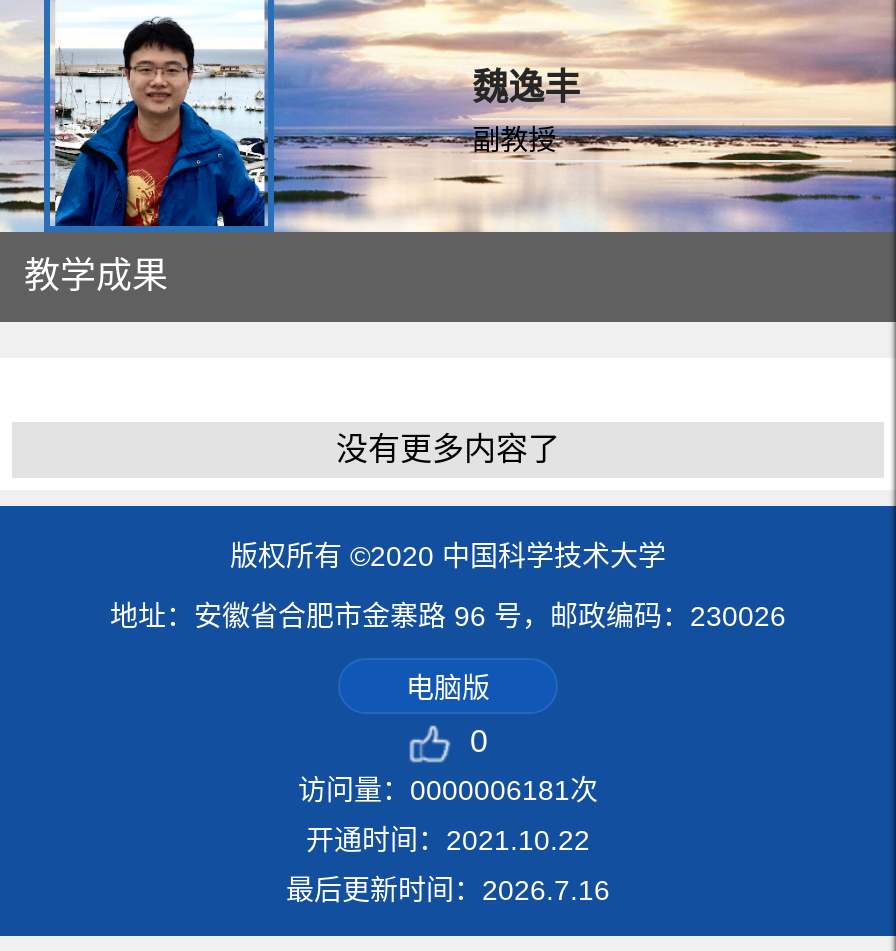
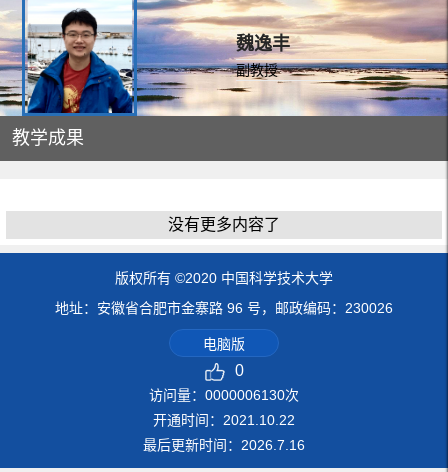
[298,774,598,806] 访问量：0000006181次 -> [149,387,299,403] 访问量：0000006130次

